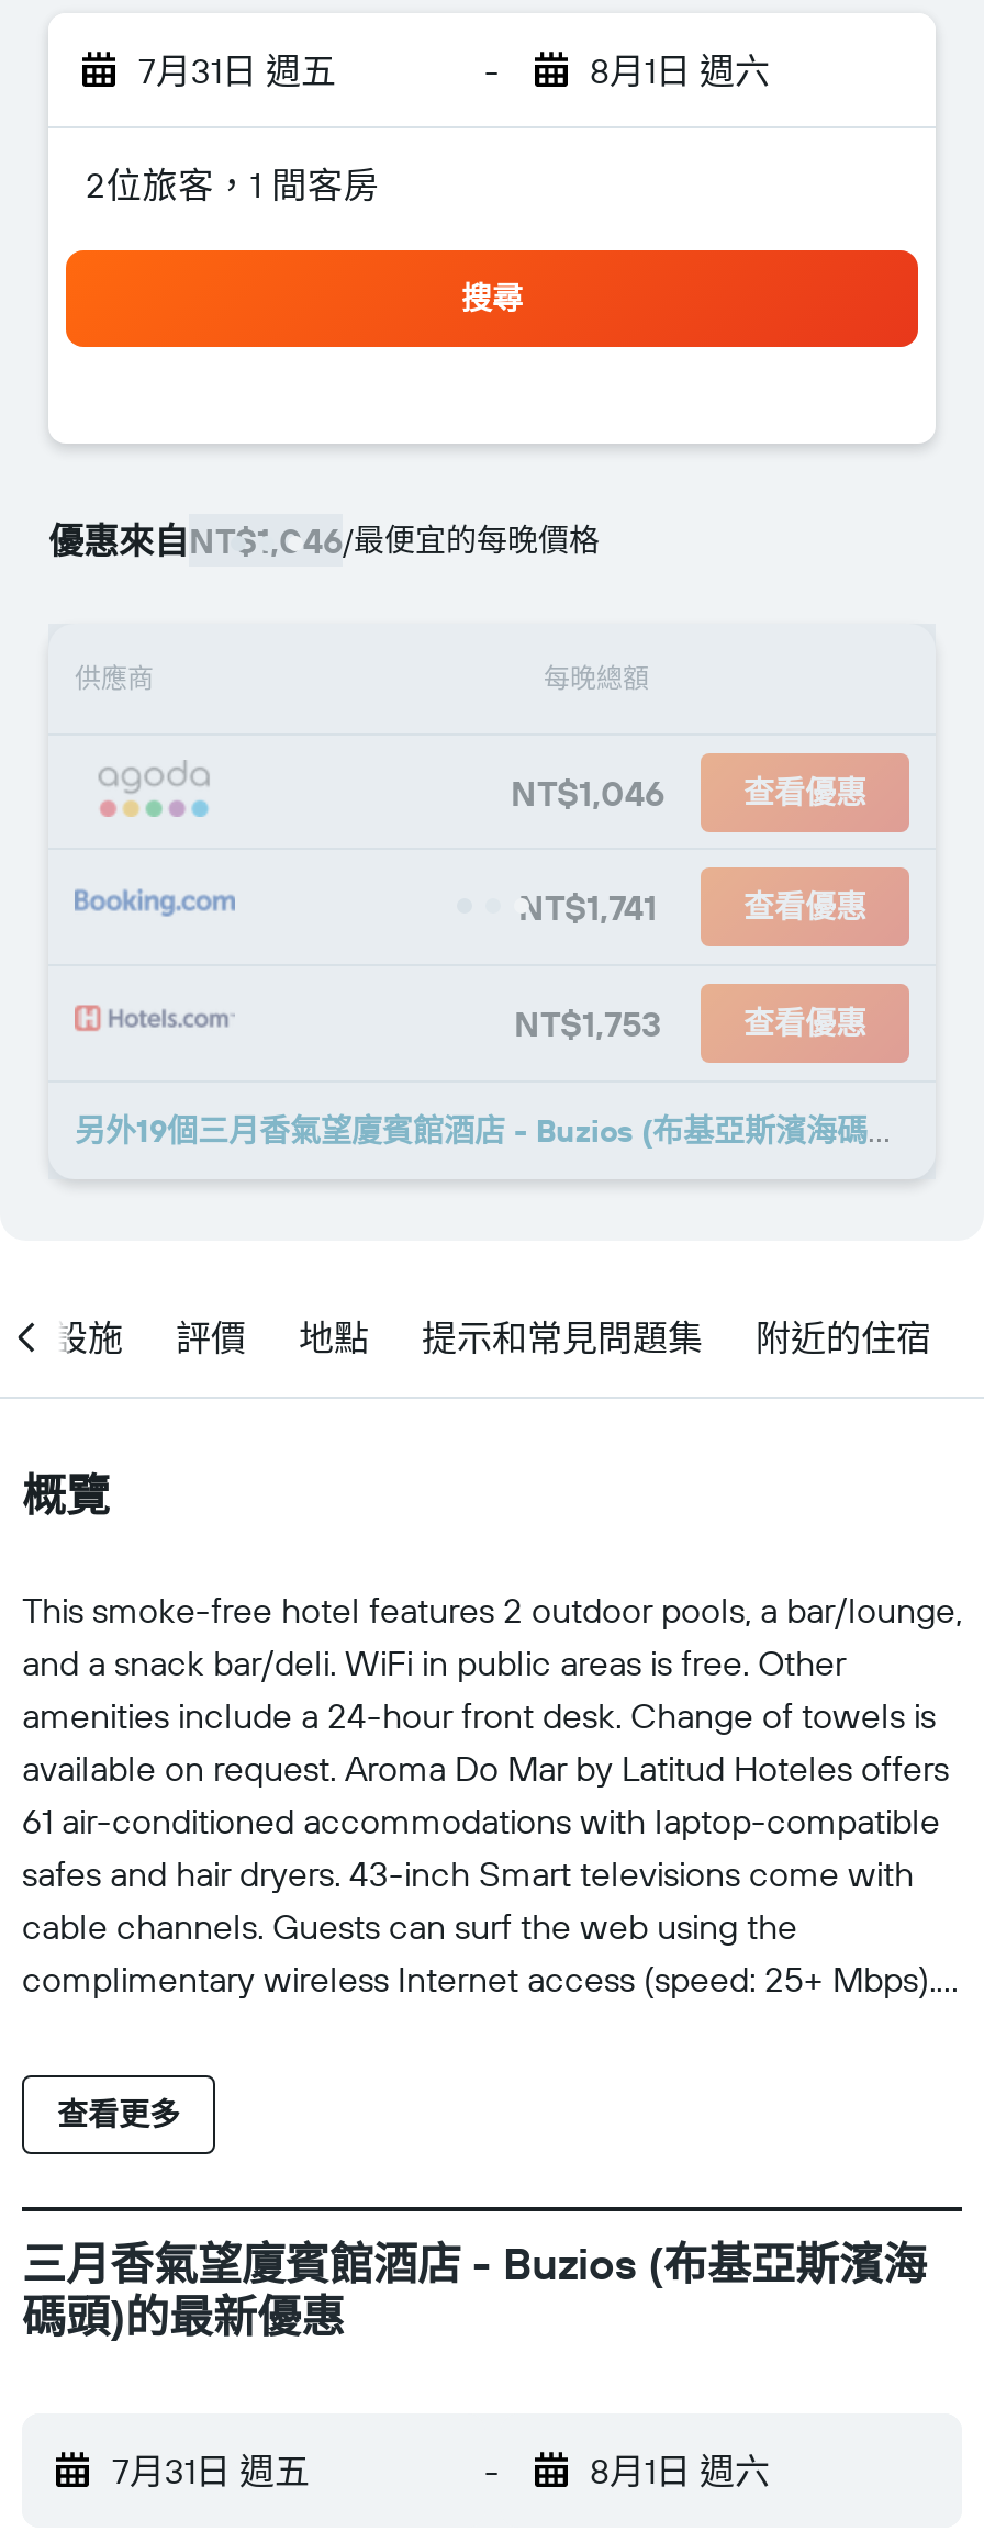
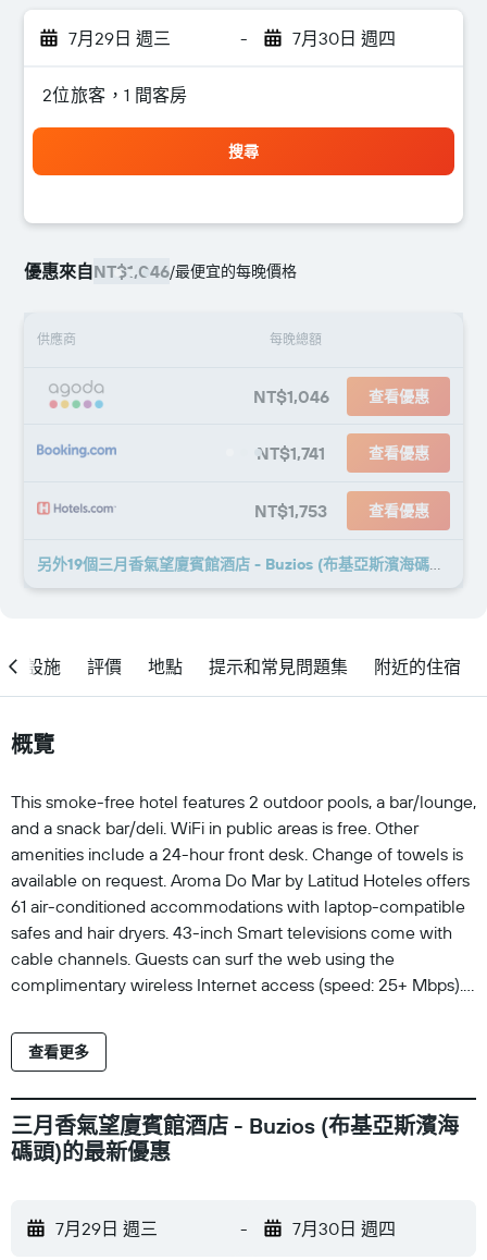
[138,48,336,92] 7月31日 週五 -> [68,27,171,49] 7月29日 週三
[590,48,770,92] 8月1日 週六 -> [292,27,395,49] 7月30日 週四
[112,2449,310,2492] 7月31日 週五 -> [55,1218,158,1239] 7月29日 週三
[590,2449,770,2492] 8月1日 週六 -> [292,1218,395,1239] 7月30日 週四

